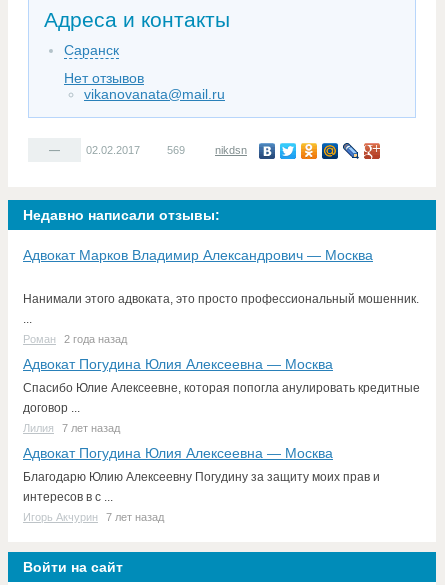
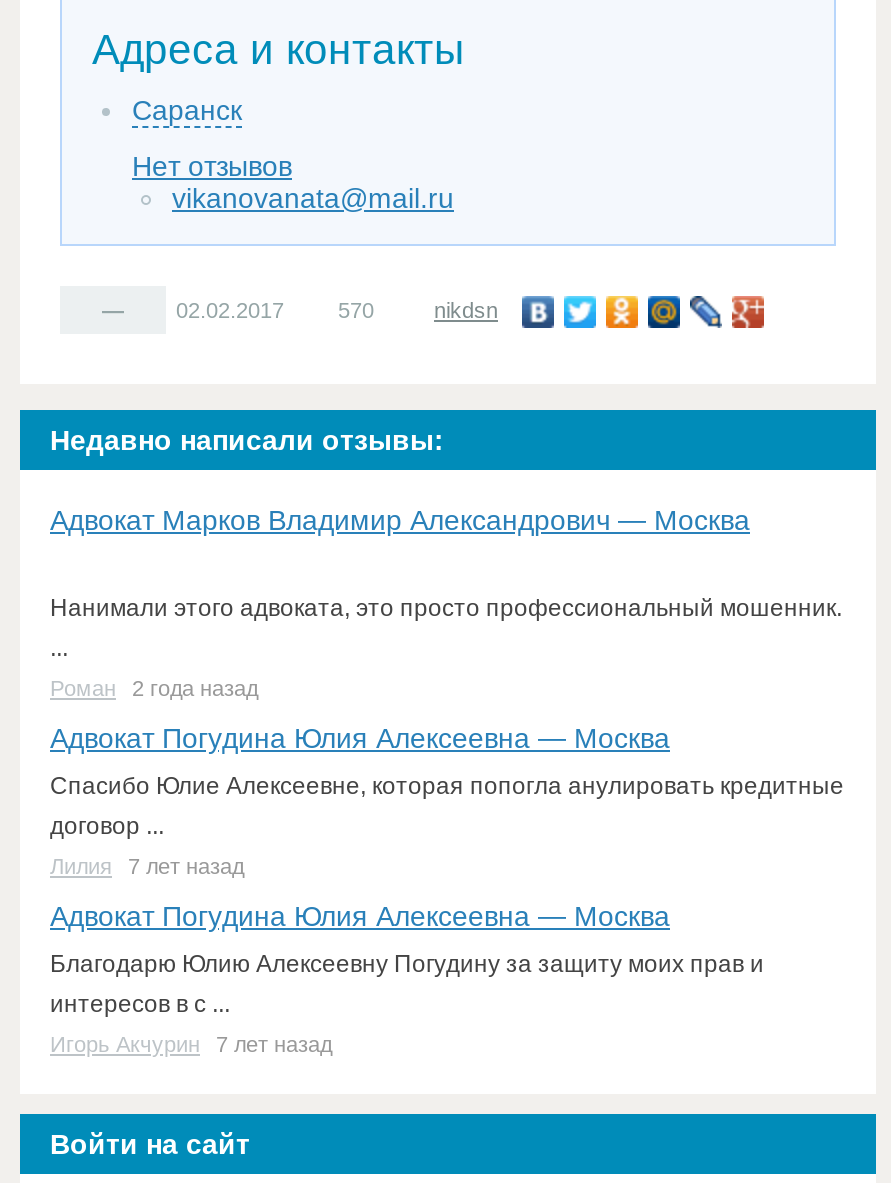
[167,144,185,156] 569 -> [338,299,374,323] 570

